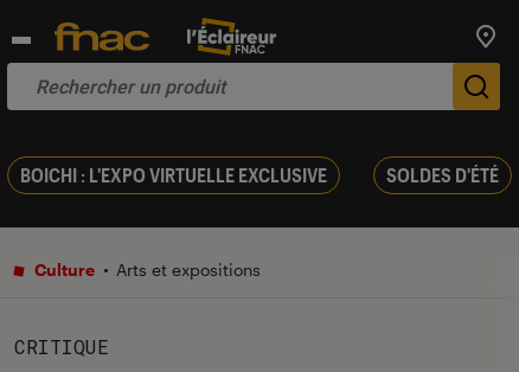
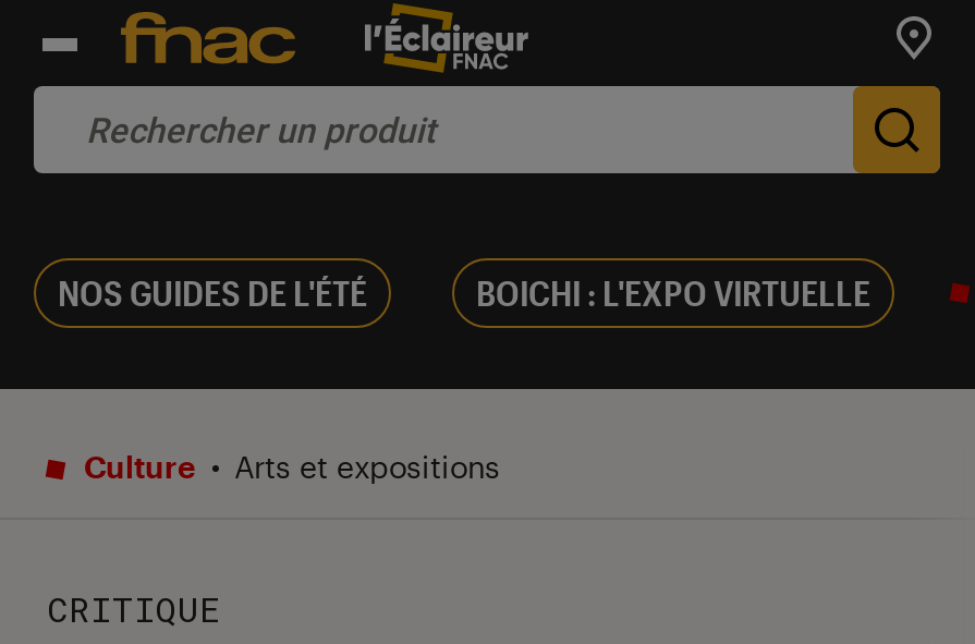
[20,164,499,186] BOICHI : L'EXPO VIRTUELLE EXCLUSIVE | SOLDES D'ÉTÉ -> [58,272,870,313] NOS GUIDES DE L'ÉTÉ | BOICHI : L'EXPO VIRTUELLE

